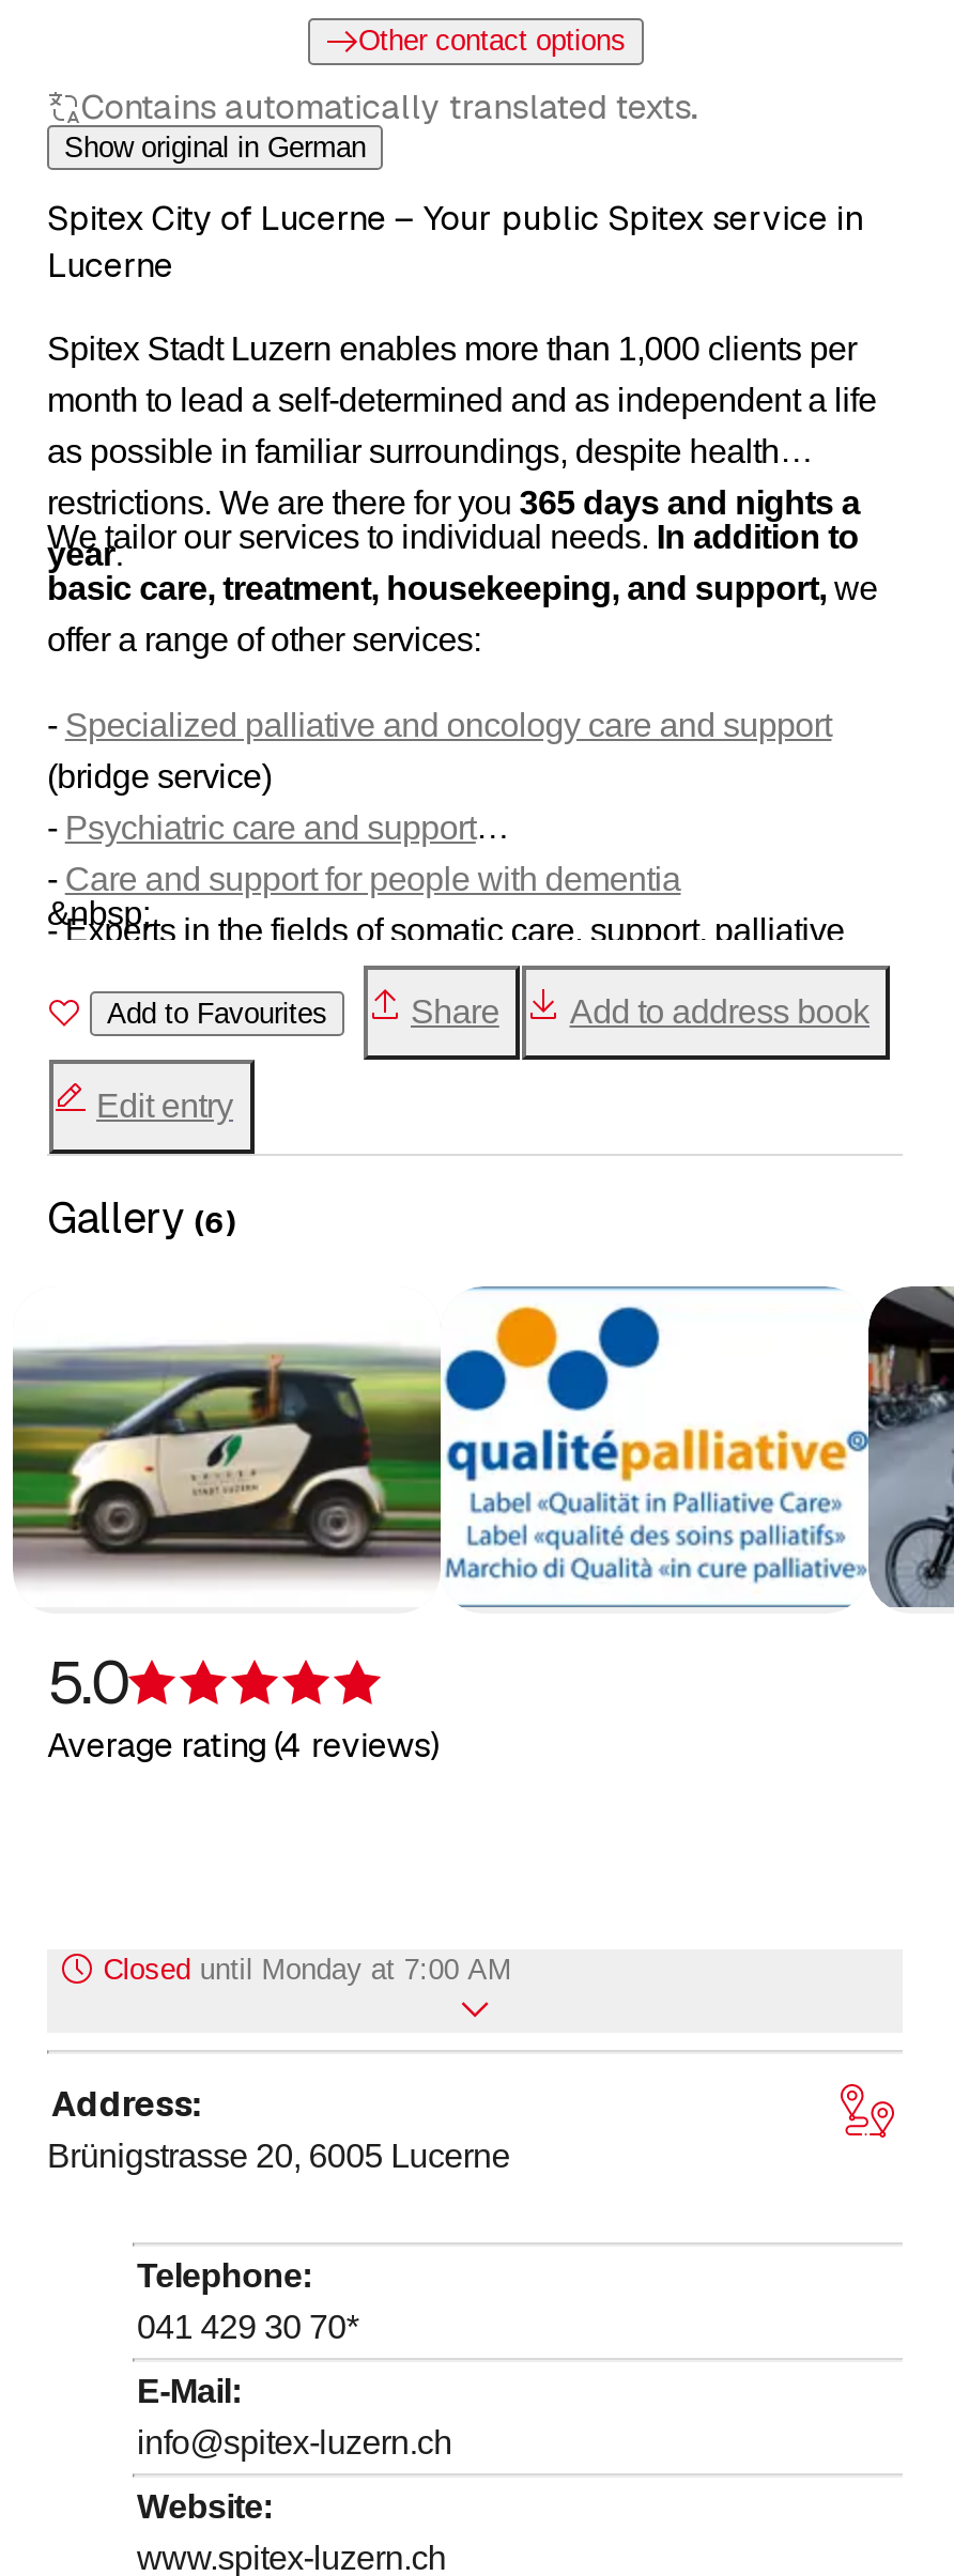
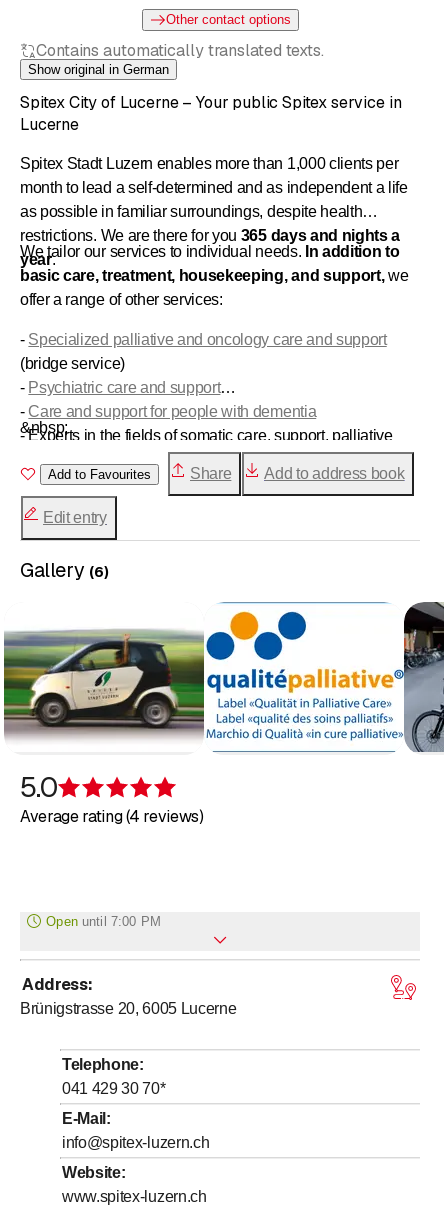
[103,1953,511,1985] Closed until Monday at 7:00 AM -> [46,914,161,929] Open until 7:00 PM

